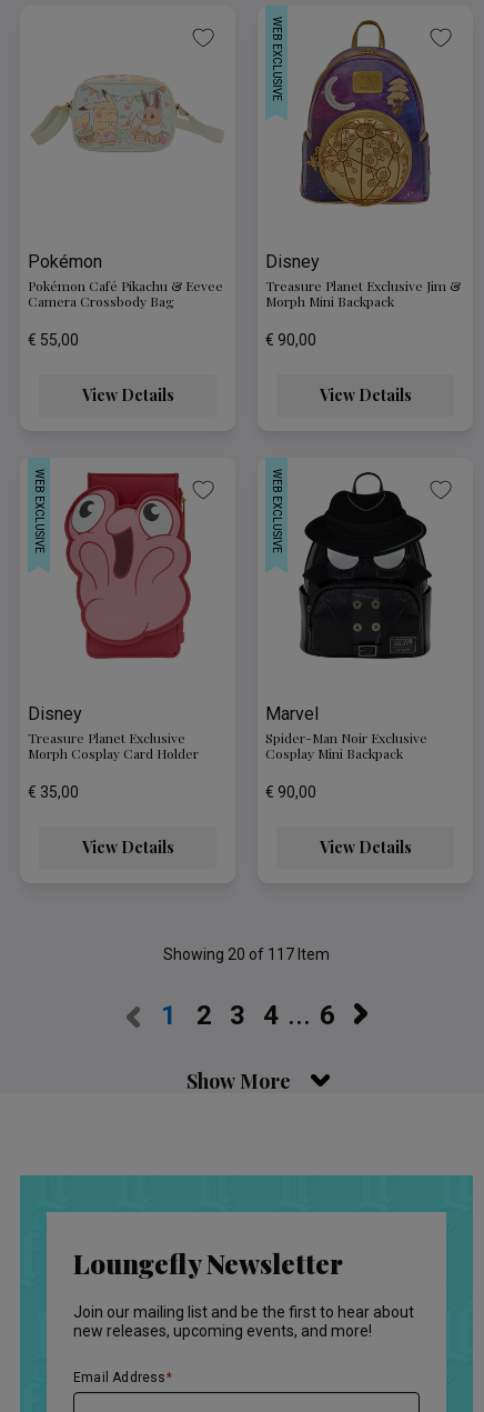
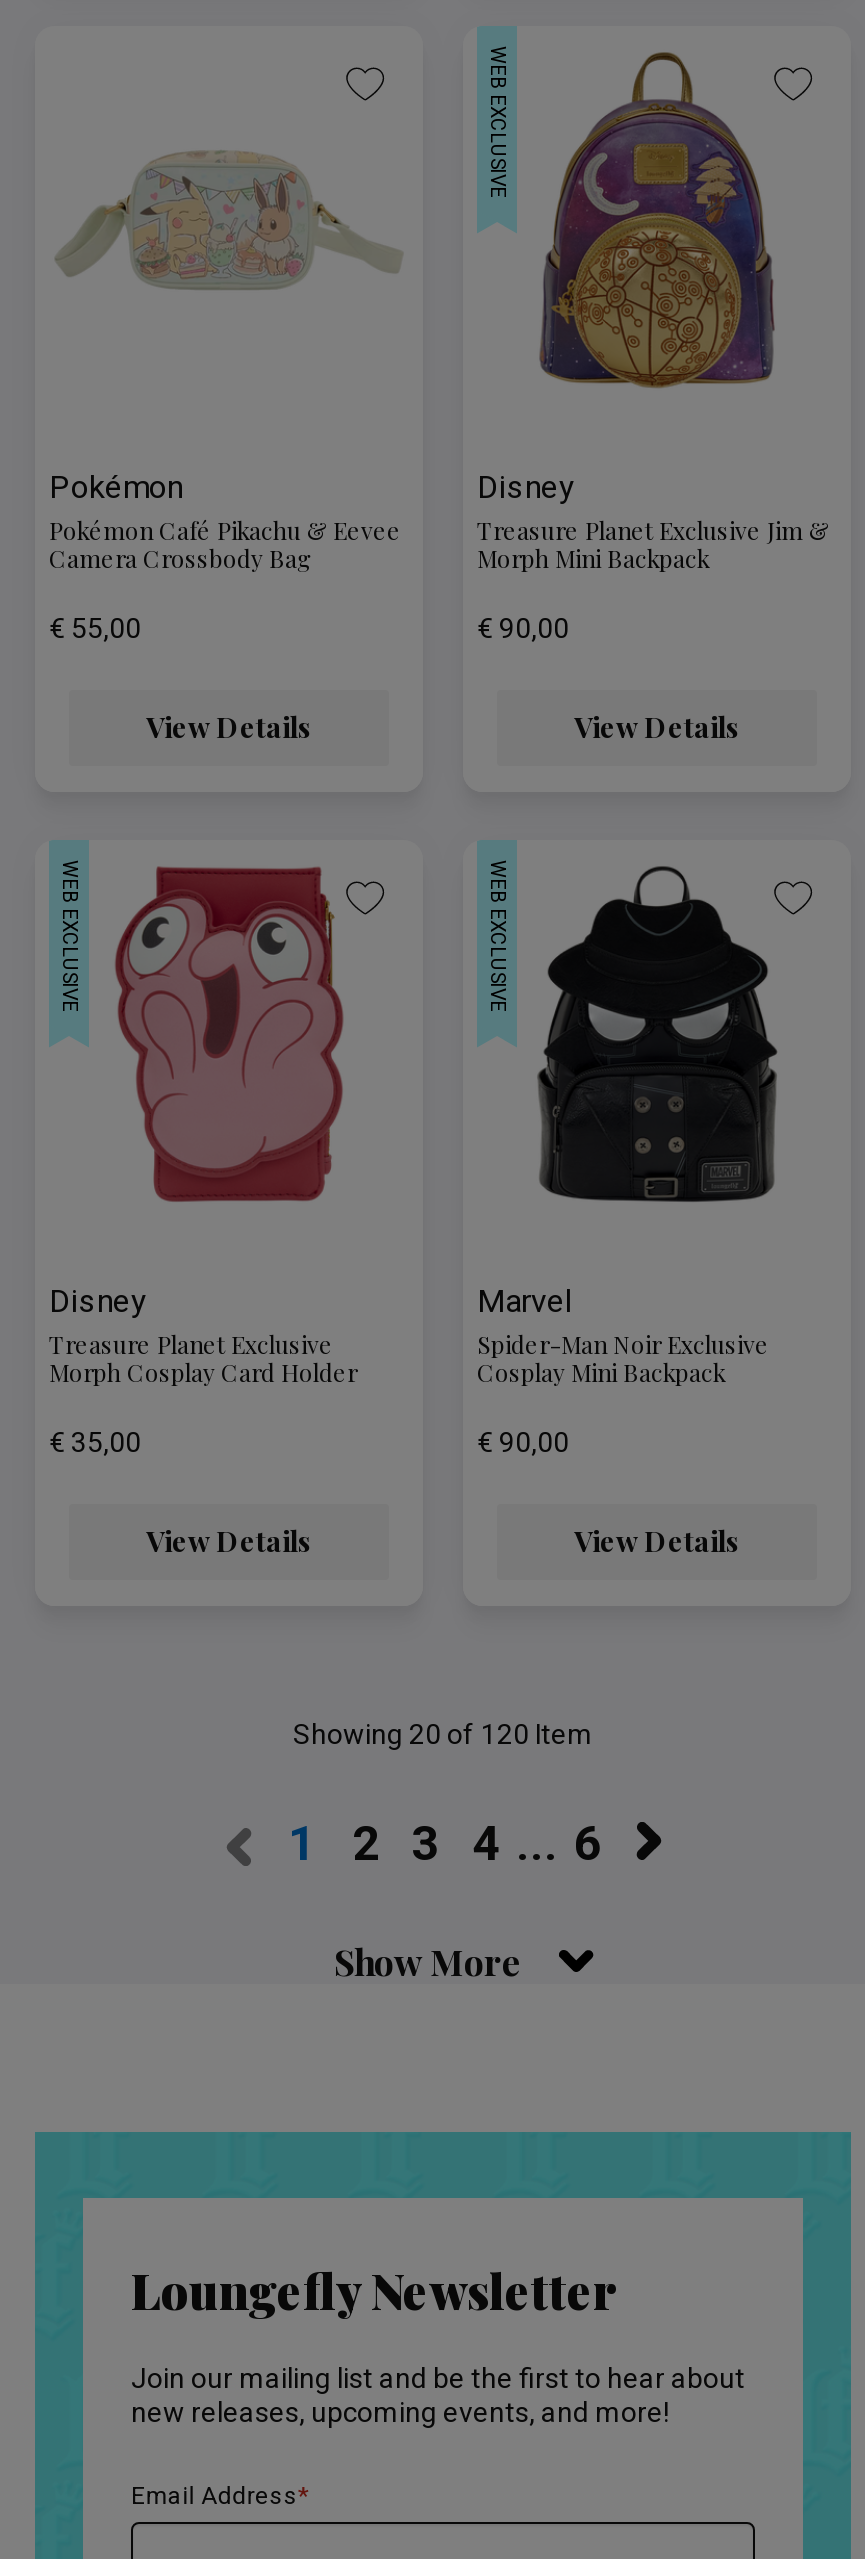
[163,945,330,963] Showing 20 of 117 Item -> [293,1718,593,1750] Showing 20 of 120 Item

